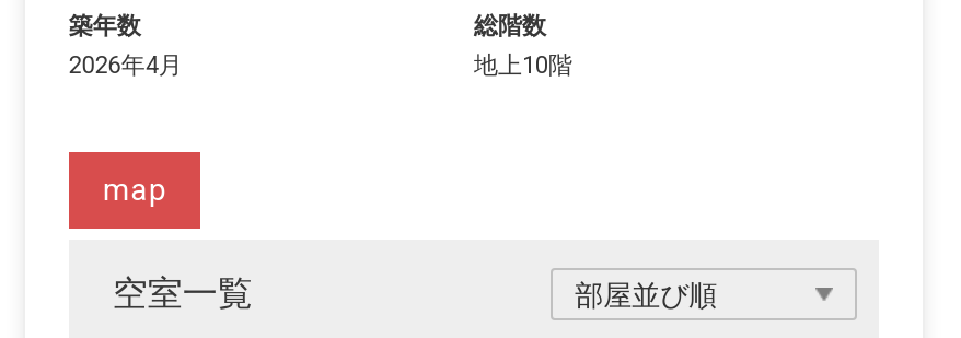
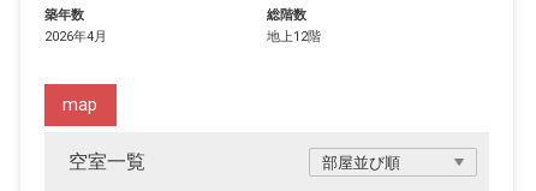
[474,51,597,80] 地上10階 -> [267,29,334,44] 地上12階

